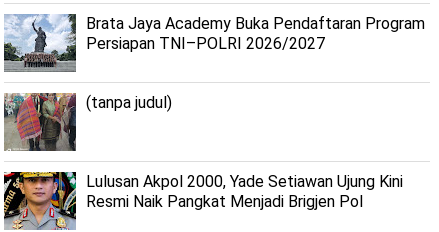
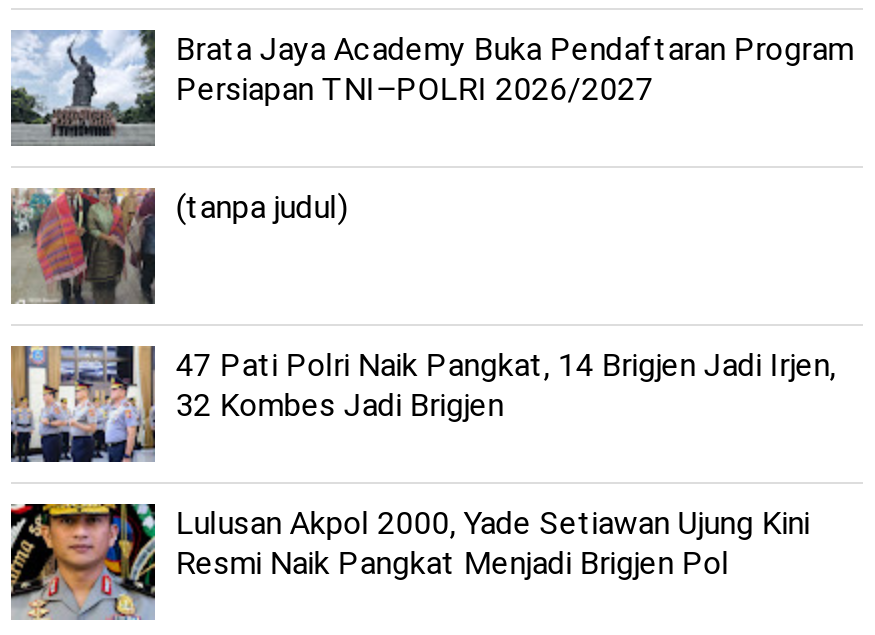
none -> [11,344,835,462] [image] | 47 Pati Polri Naik Pangkat, 14 Brigjen Jadi Irjen, | 32 Kombes Jadi Brigjen

